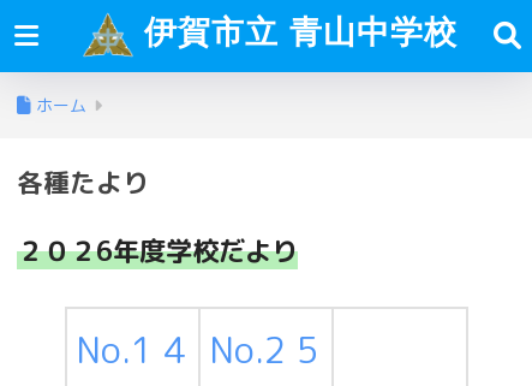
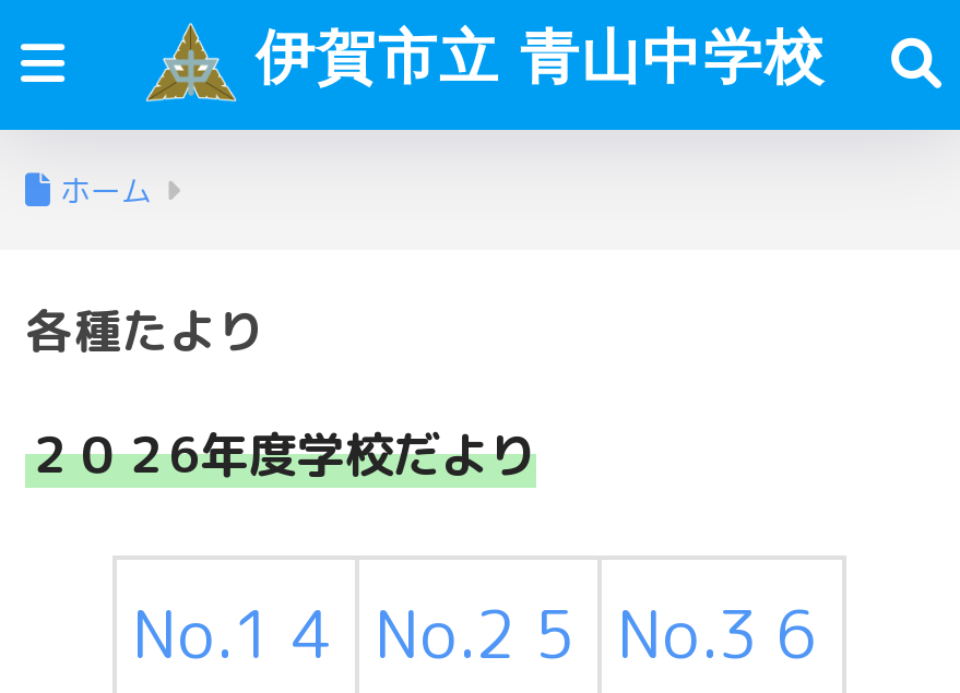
none -> [617,588,818,680] No.3 6

